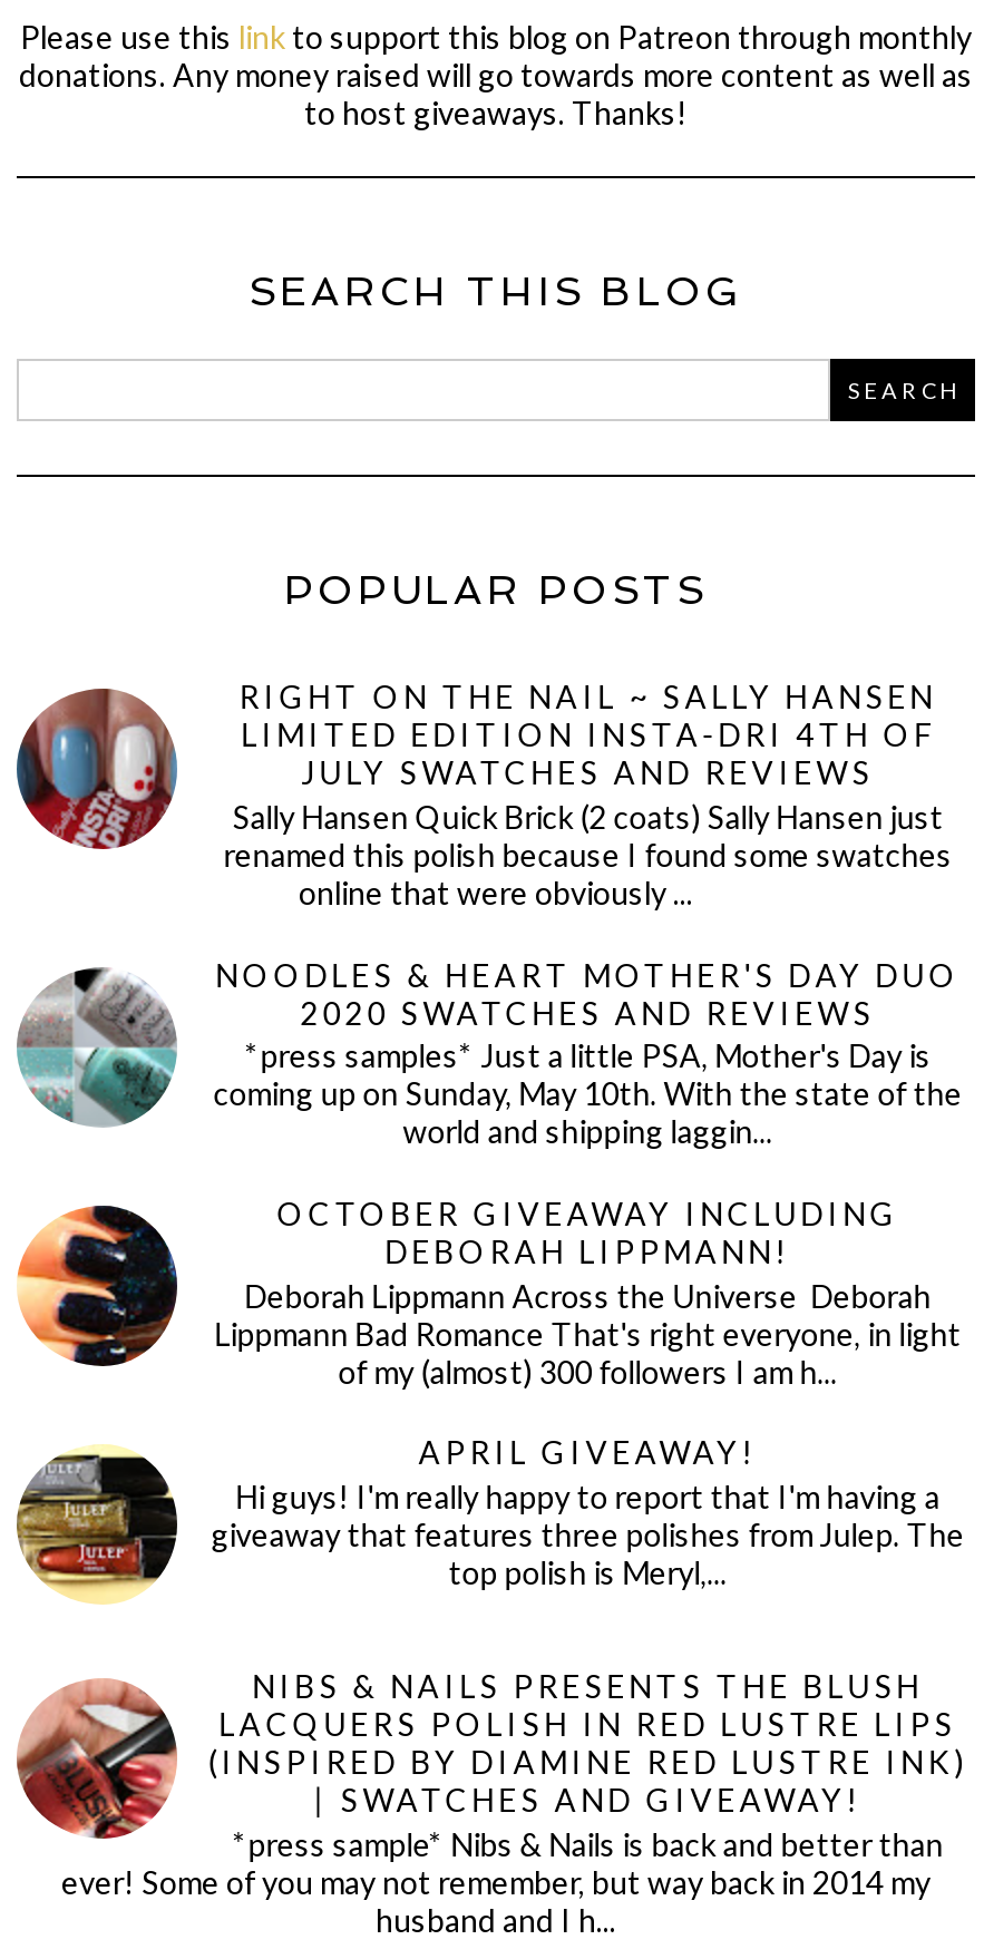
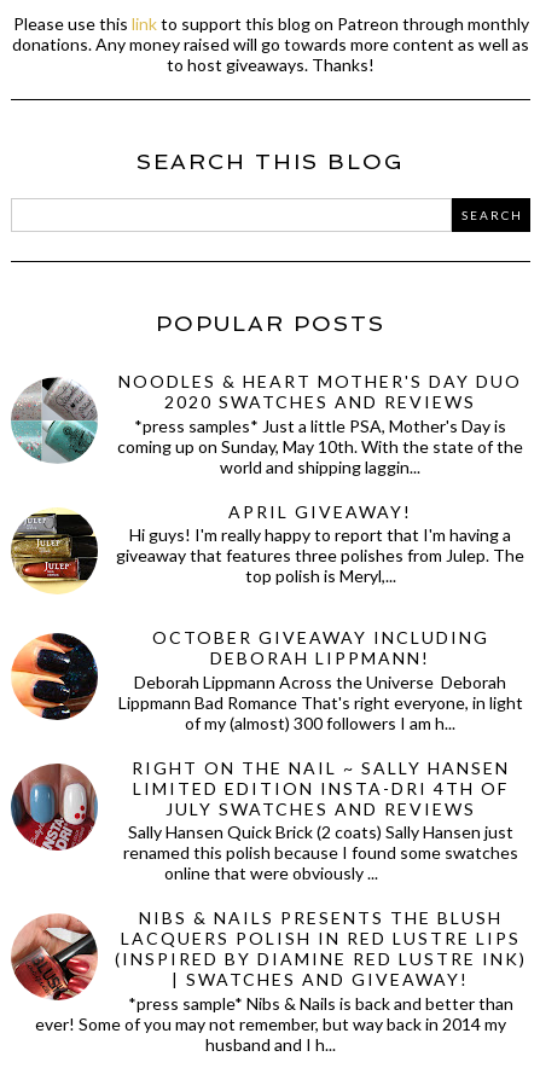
moved [12,678,952,912] -> [8,757,518,884]: [image] | RIGHT ON THE NAIL ~ SALLY HANSEN | LIMITED EDITION INSTA-DRI 4TH OF | JULY SWATCHES AND REVIEWS | Sally Hansen Quick Brick (2 coats) Sally Hansen just | renamed this polish because I found some swatches | online that were obviously ...
moved [17,955,965,1592] -> [11,371,525,733]: [image] | NOODLES & HEART MOTHER'S DAY DUO | 2020 SWATCHES AND REVIEWS | ... | Lippmann Bad Romance That's right everyone, in light | of my (almost) 300 followers I am h...

